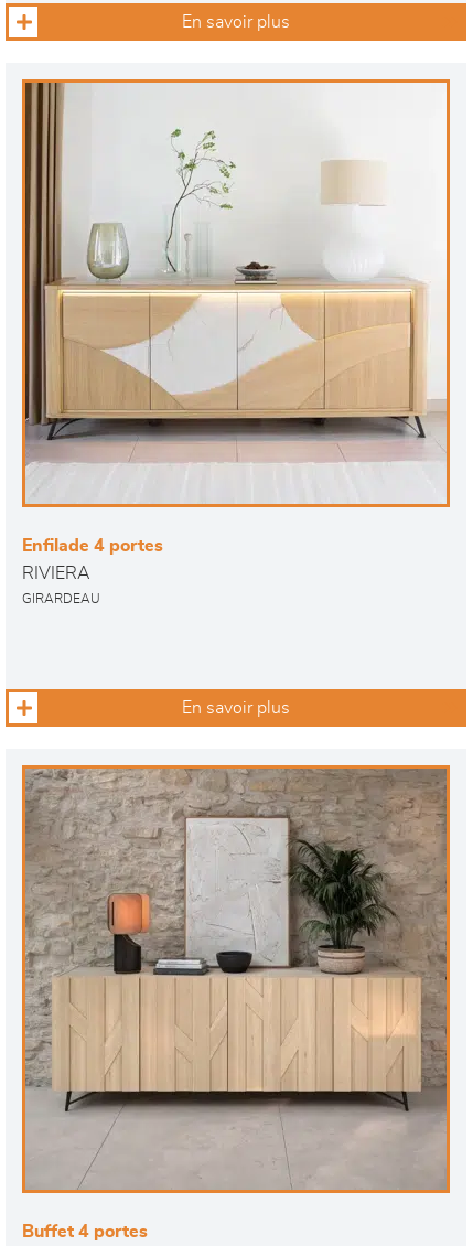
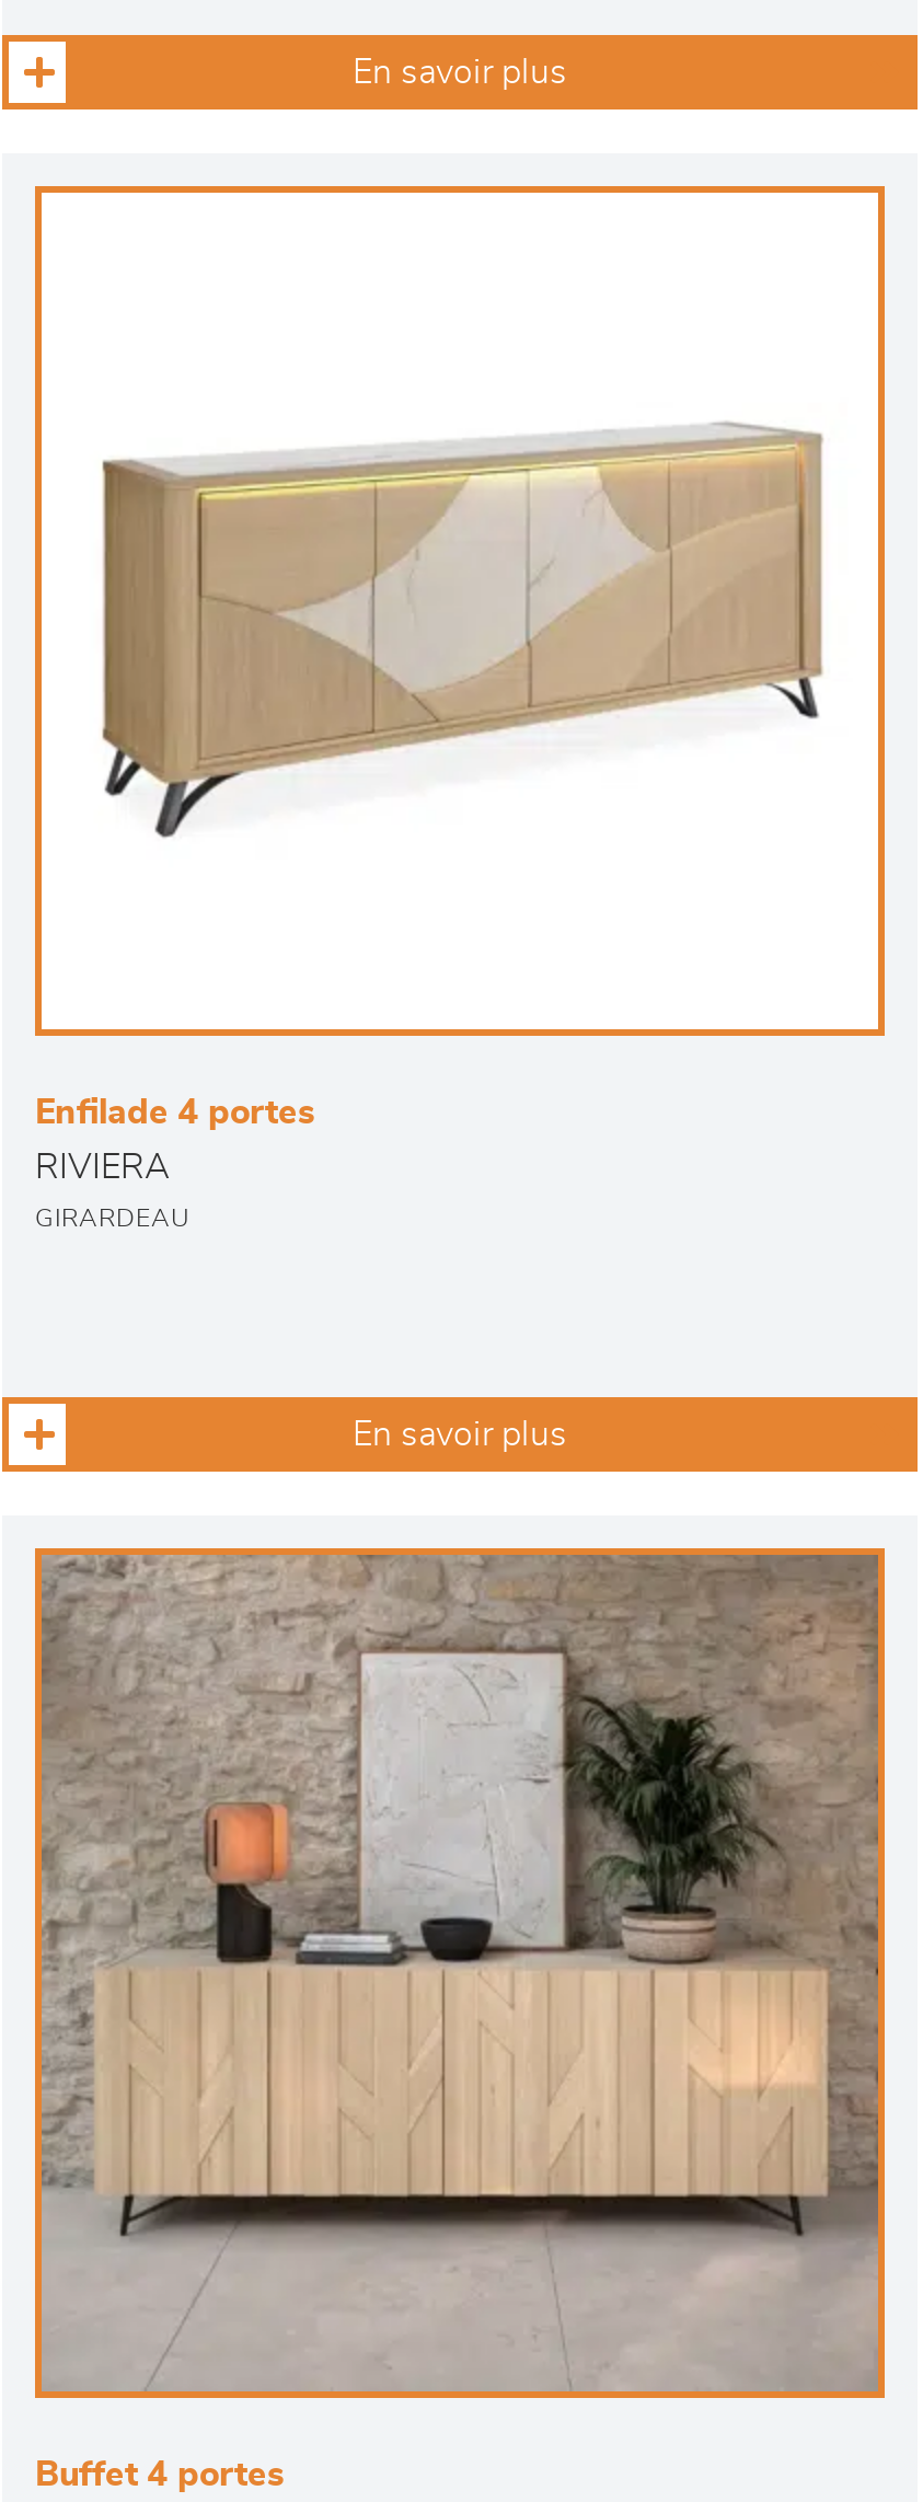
[24,82,447,504] [image] -> [39,191,880,1029] [image]

